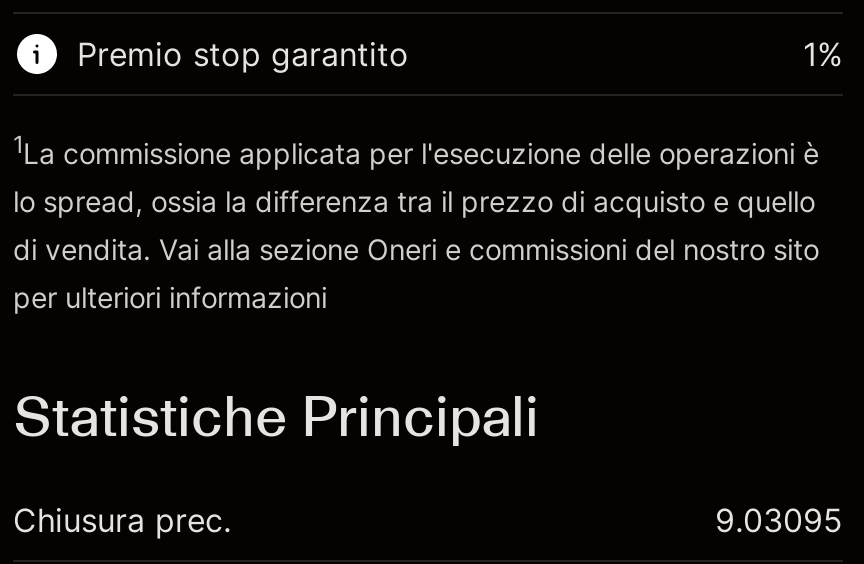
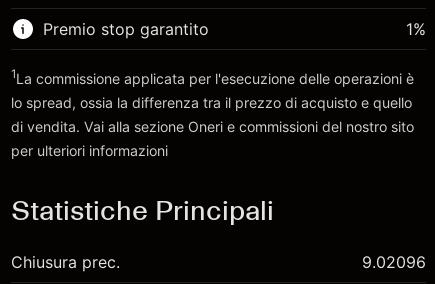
[715,500,843,540] 9.03095 -> [362,252,426,272] 9.02096

